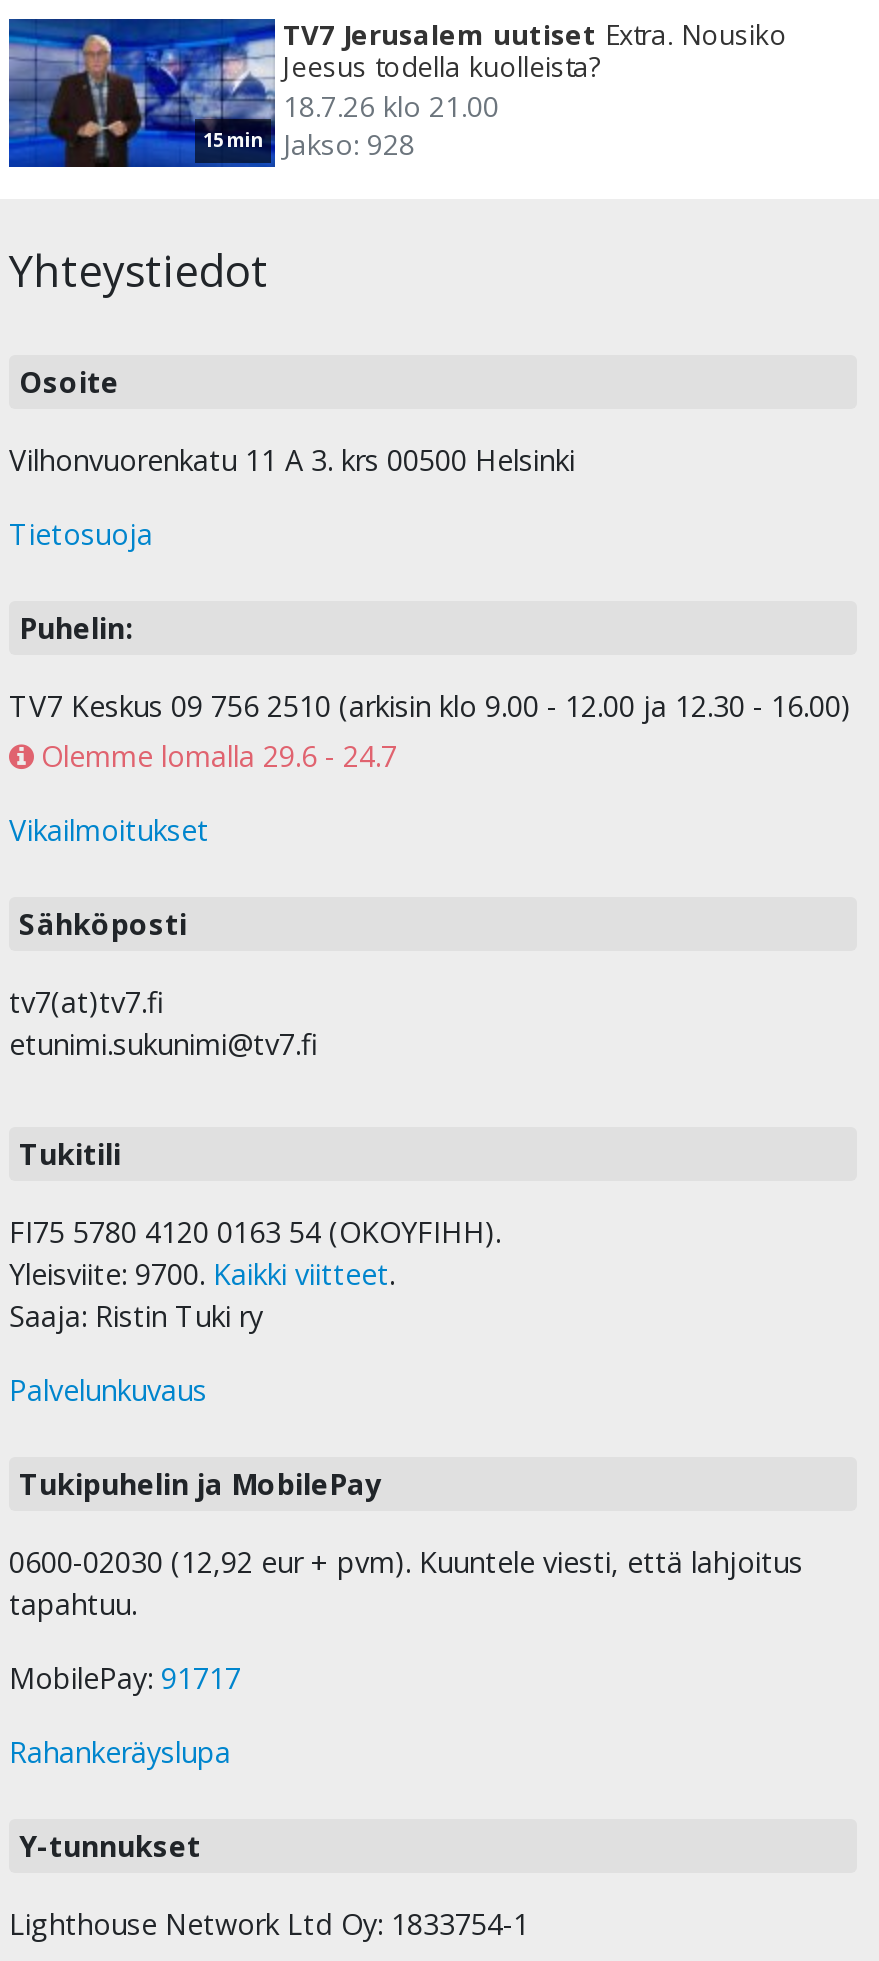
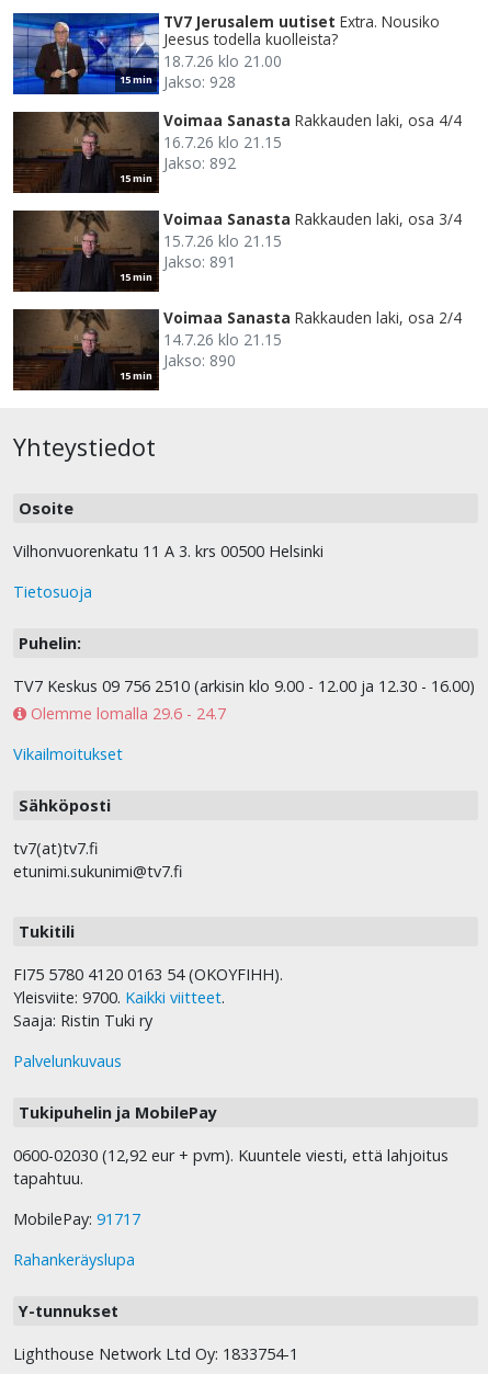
none -> [12,111,152,194] [image] | 15 min
none -> [12,209,152,293] [image] | 15 min
none -> [12,308,152,391] [image] | 15 min
none -> [163,110,462,173] Voimaa Sanasta Rakkauden laki, osa 4/4 | 16.7.26 klo 21.15 | Jakso: 892
none -> [163,209,462,272] Voimaa Sanasta Rakkauden laki, osa 3/4 | 15.7.26 klo 21.15 | Jakso: 891
none -> [163,307,462,371] Voimaa Sanasta Rakkauden laki, osa 2/4 | 14.7.26 klo 21.15 | Jakso: 890

